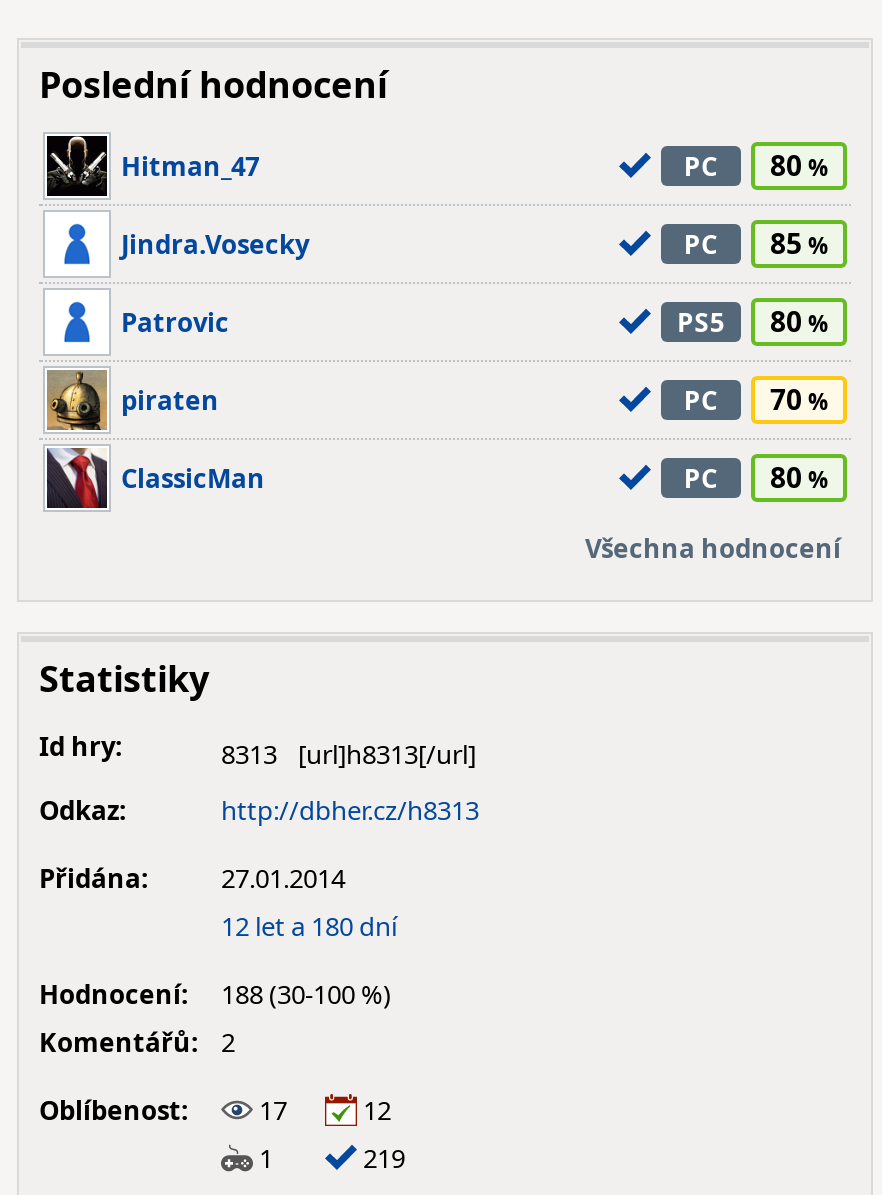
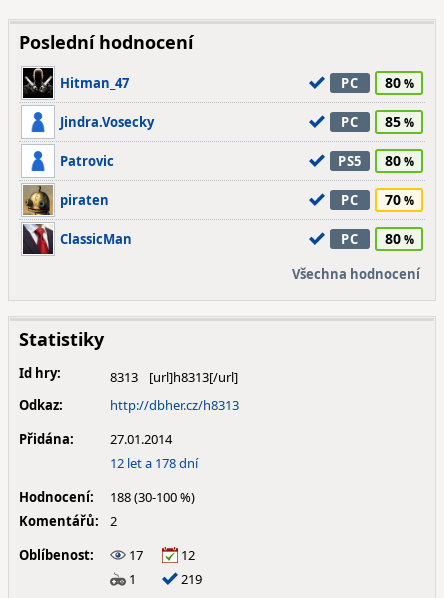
[221,908,397,944] 12 let a 180 dní -> [110,454,198,472] 12 let a 178 dní

